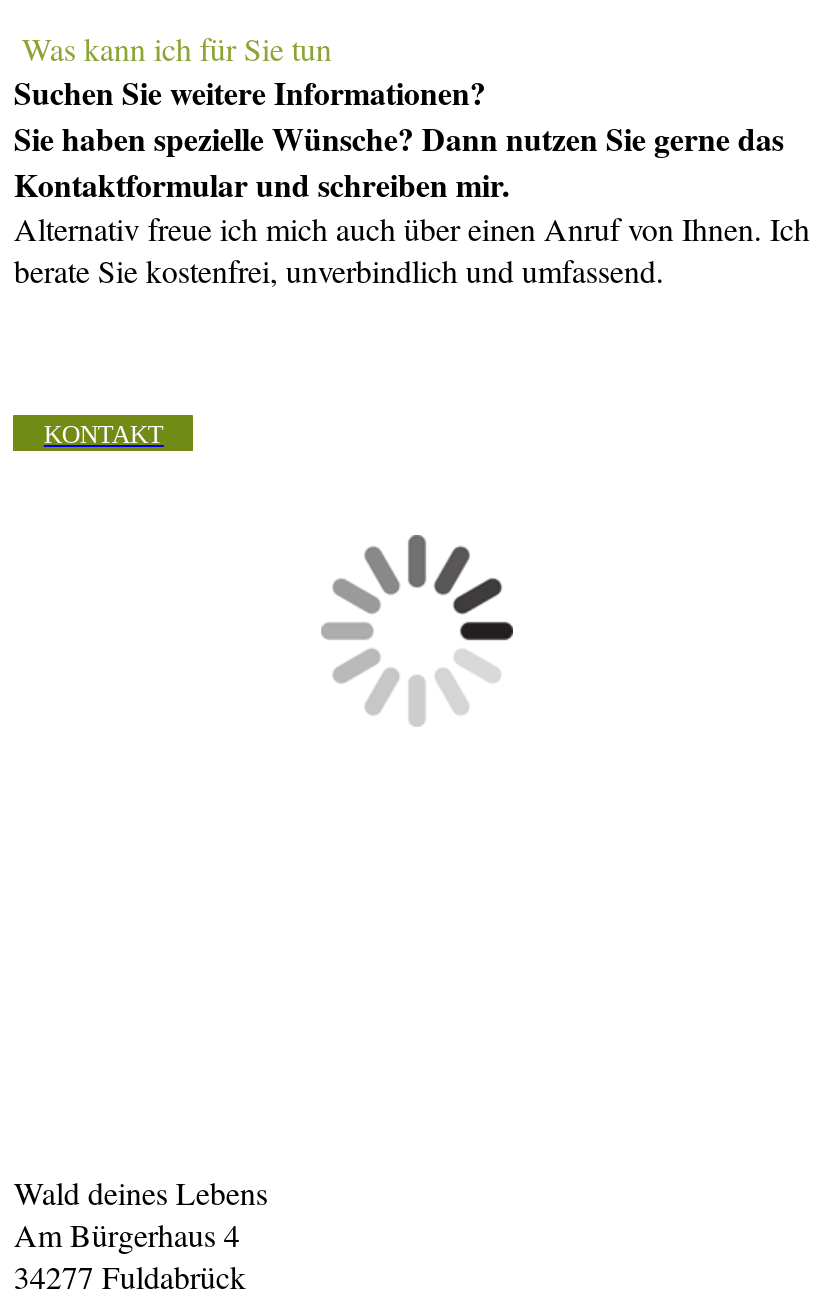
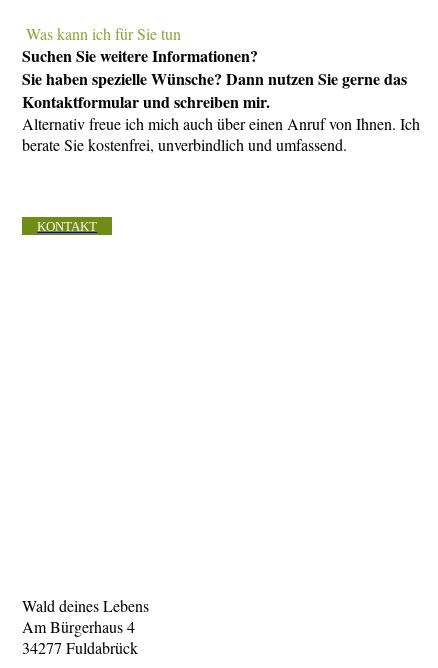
[319,533,515,727] [image] -> none

